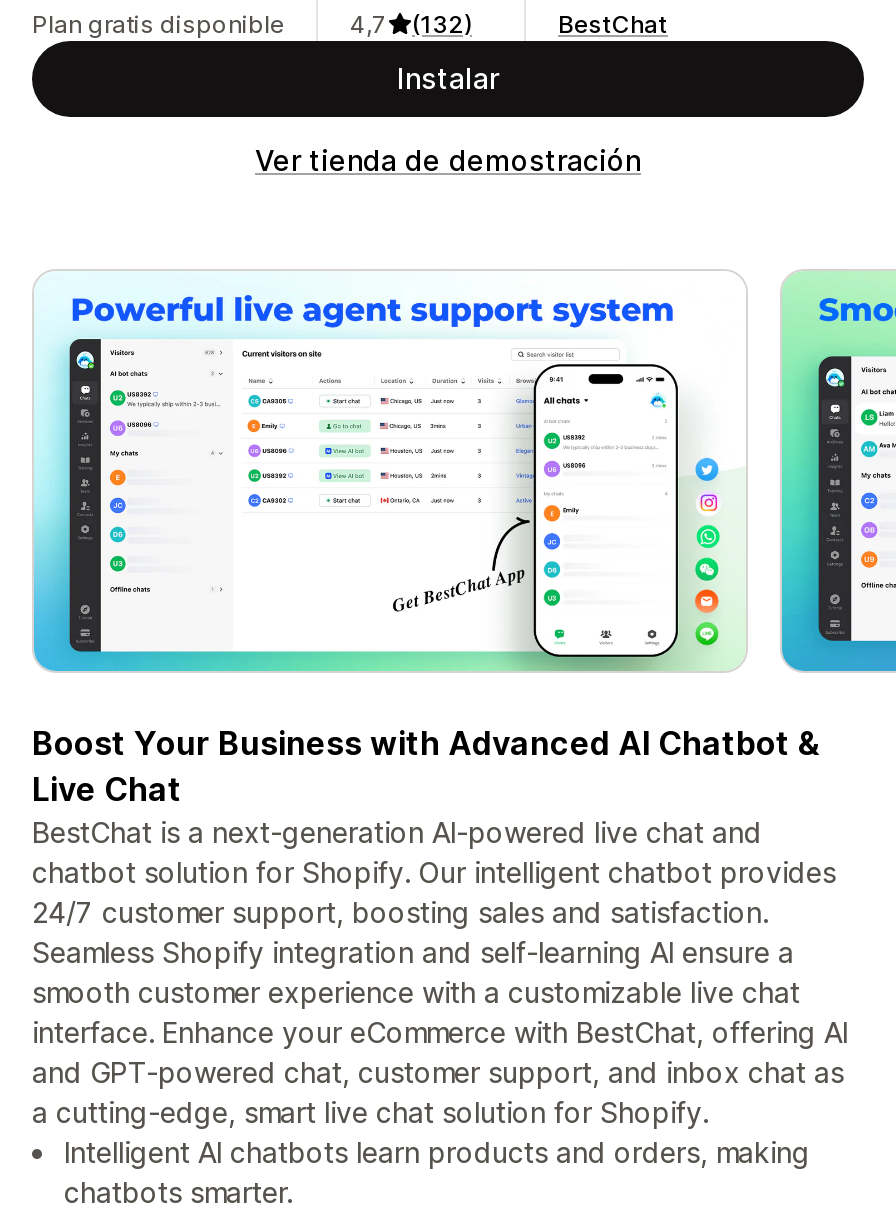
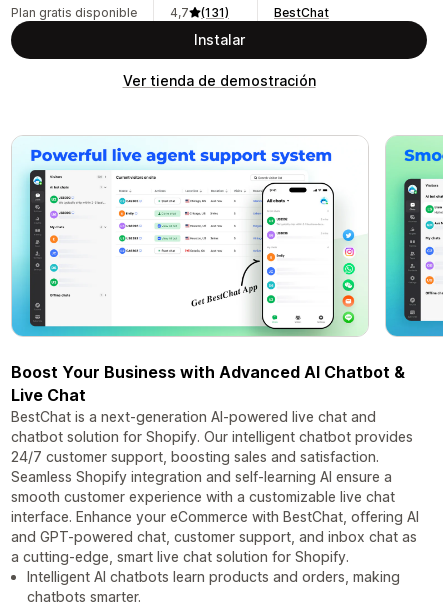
[350,9,472,39] 4,7 (132) -> [170,5,229,20] 4,7 (131)

